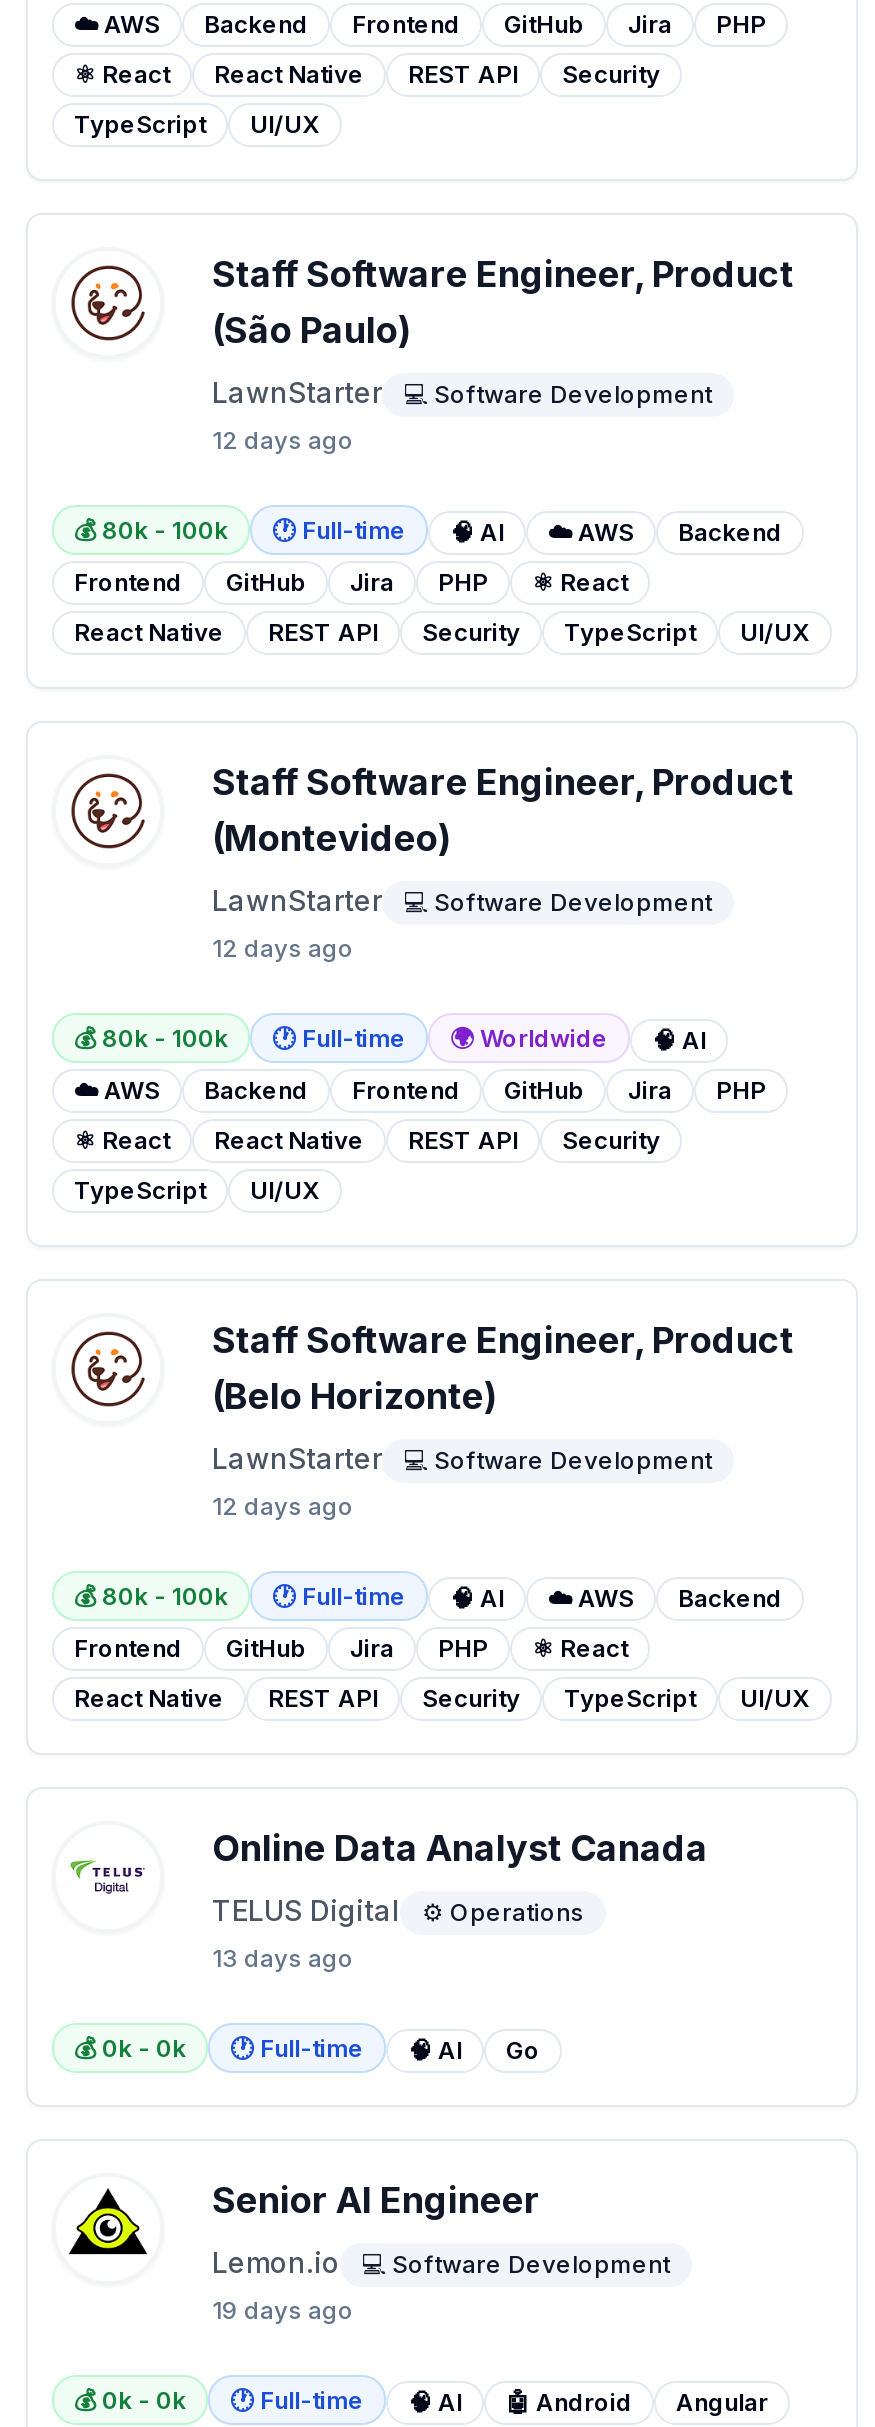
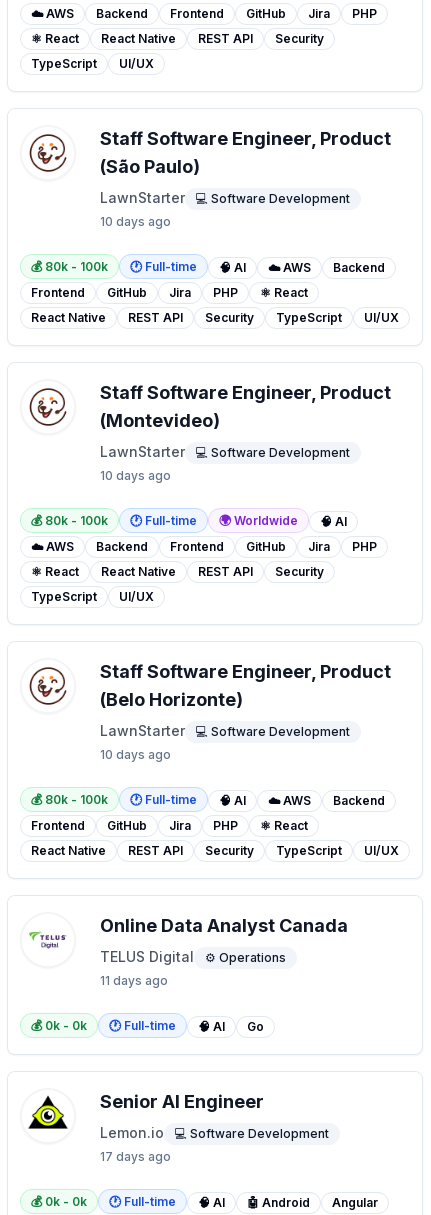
[212,425,354,455] 12 days ago -> [100,214,171,229] 10 days ago
[212,933,354,963] 12 days ago -> [100,468,171,483] 10 days ago
[212,1491,354,1521] 12 days ago -> [100,747,171,762] 10 days ago
[212,1943,354,1973] 13 days ago -> [100,973,168,988] 11 days ago
[212,2295,354,2325] 19 days ago -> [100,1149,171,1164] 17 days ago

